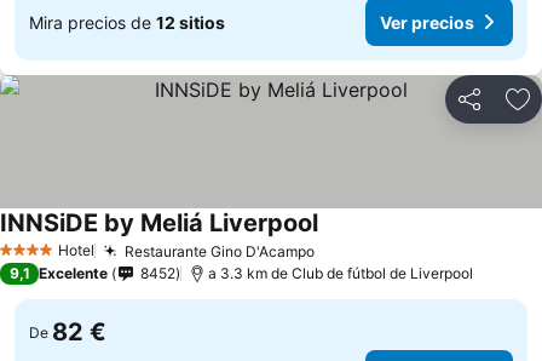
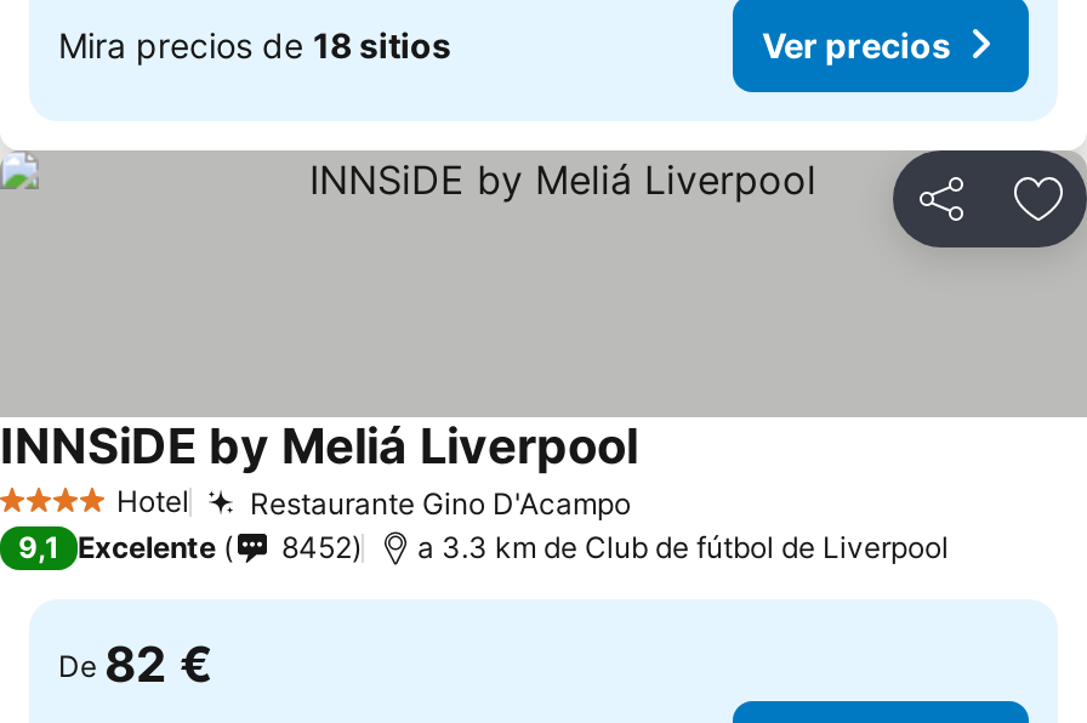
[29,12,225,32] Mira precios de 12 sitios -> [58,23,451,64] Mira precios de 18 sitios

